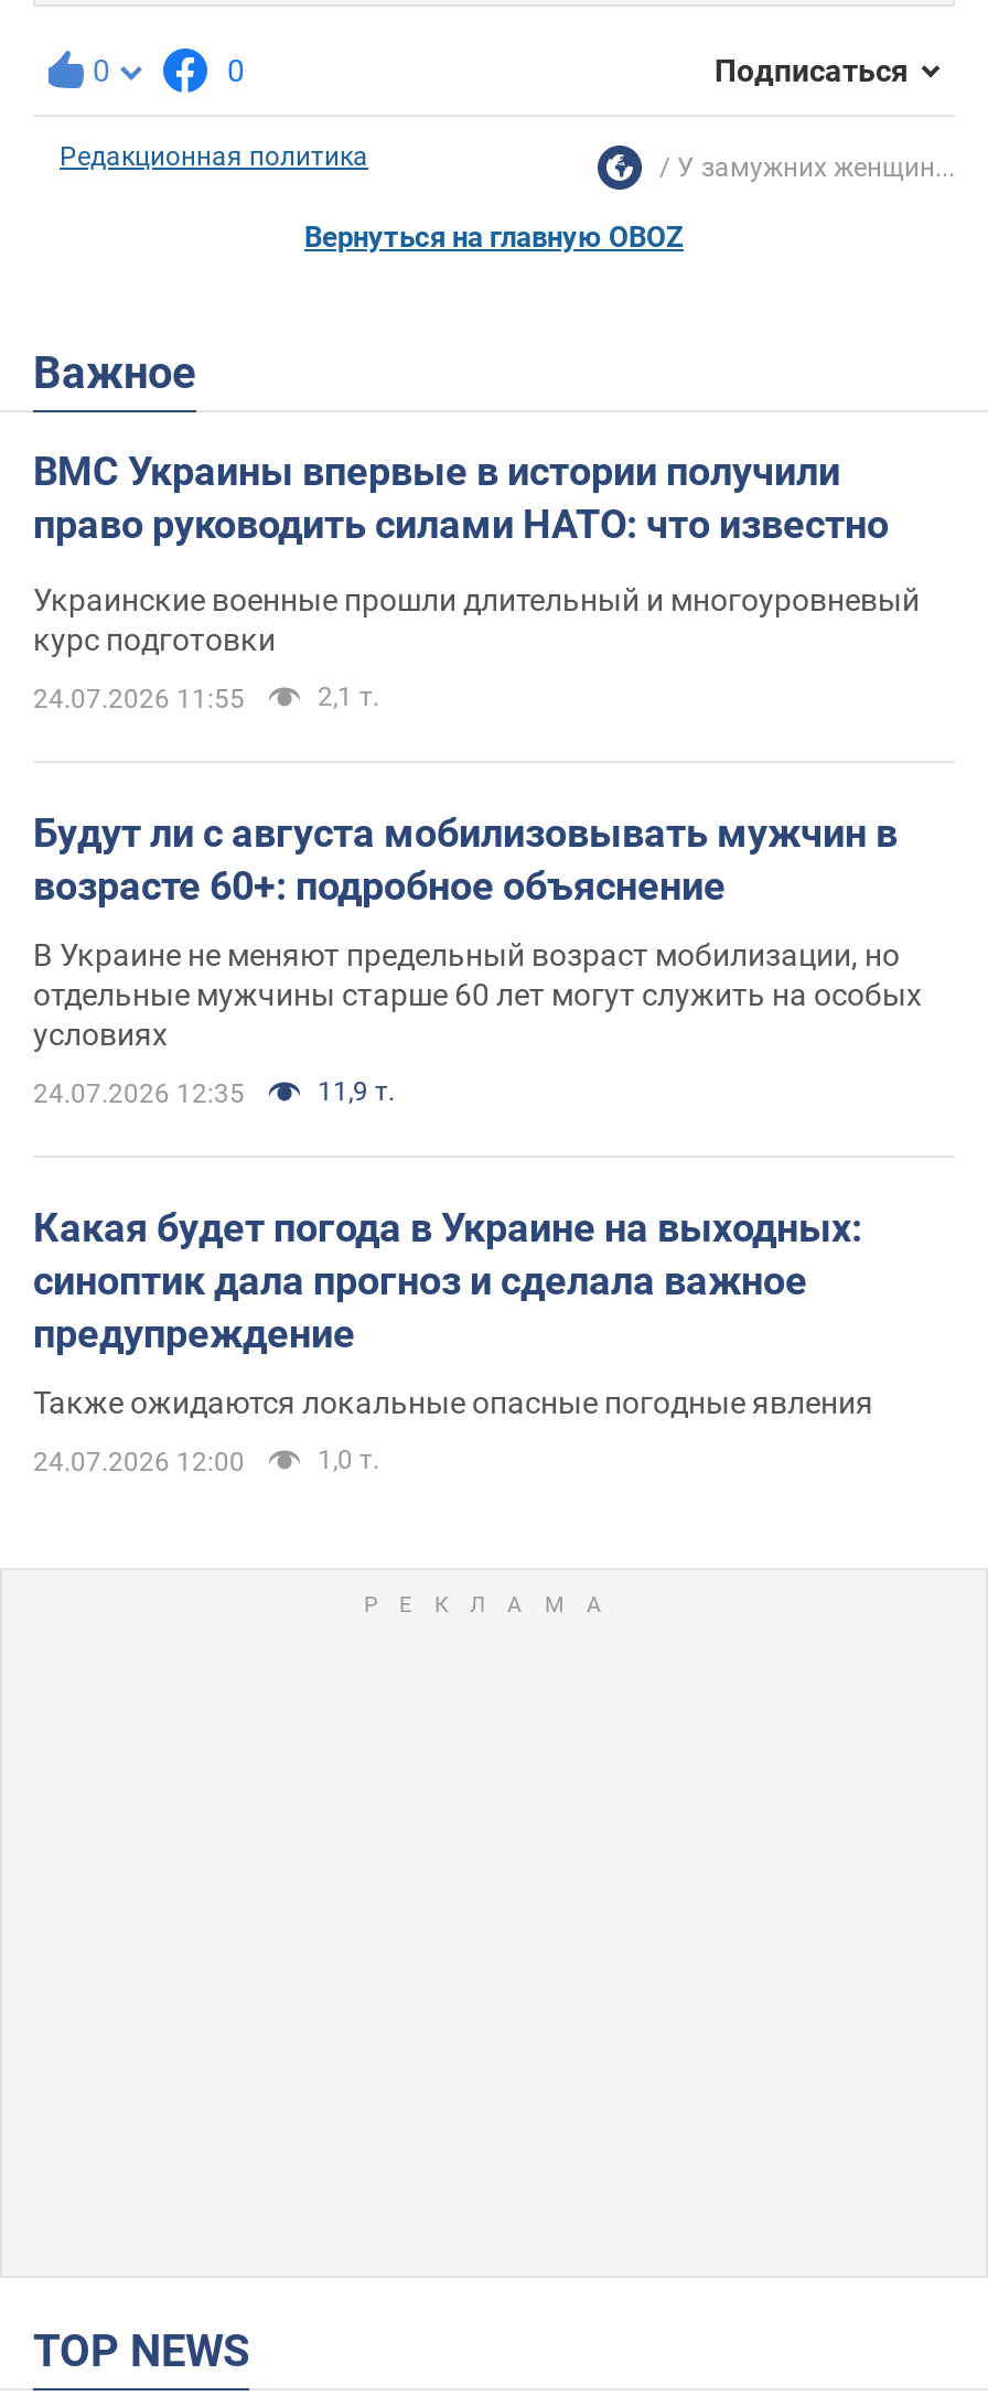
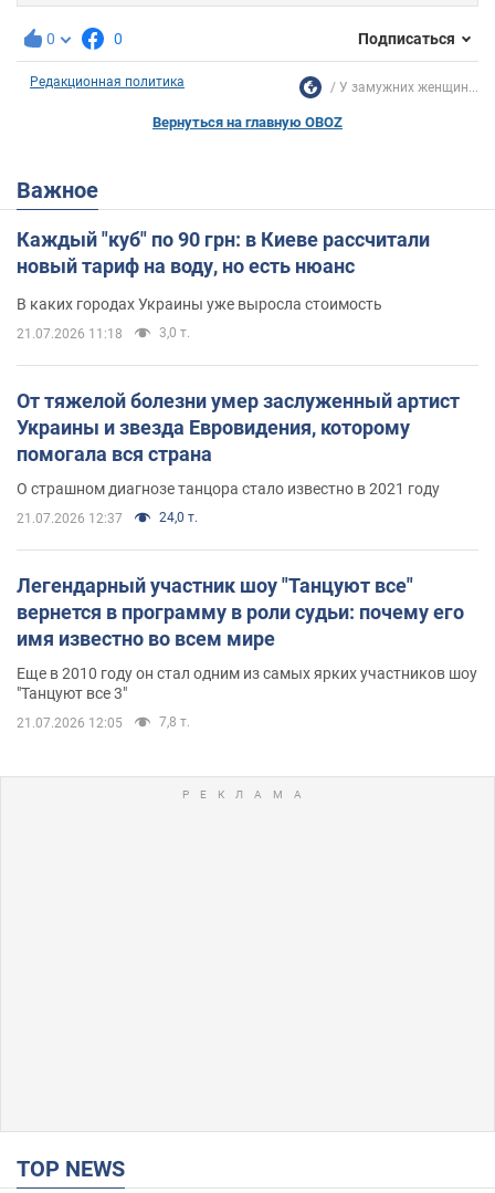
[33,447,889,546] ВМС Украины впервые в истории получили | право руководить силами НАТО: что известно -> [17,227,430,277] Каждый "куб" по 90 грн: в Киеве рассчитали | новый тариф на воду, но есть нюанс
[33,582,920,657] Украинские военные прошли длительный и многоуровневый | курс подготовки -> [17,295,382,313] В каких городах Украины уже выросла стоимость
[33,681,379,714] 24.07.2026 11:55 | 2,1 т. -> [17,325,190,341] 21.07.2026 11:18 | 3,0 т.
[33,809,898,908] Будут ли с августа мобилизовывать мужчин в | возрасте 60+: подробное объяснение -> [17,389,460,465] От тяжелой болезни умер заслуженный артист | Украины и звезда Евровидения, которому | помогала вся страна
[33,937,922,1051] В Украине не меняют предельный возраст мобилизации, но | отдельные мужчины старше 60 лет могут служить на особых | условиях -> [17,480,440,497] О страшном диагнозе танцора стало известно в 2021 году
[33,1075,395,1109] 24.07.2026 12:35 | 11,9 т. -> [17,509,198,526] 21.07.2026 12:37 | 24,0 т.
[33,1203,862,1356] Какая будет погода в Украине на выходных: | синоптик дала прогноз и сделала важное | предупреждение -> [17,574,464,650] Легендарный участник шоу "Танцуют все" | вернется в программу в роли судьи: почему его | имя известно во всем мире
[33,1384,873,1420] Также ожидаются локальные опасные погодные явления -> [17,664,477,702] Еще в 2010 году он стал одним из самых ярких участников шоу | "Танцуют все 3"
[33,1444,379,1477] 24.07.2026 12:00 | 1,0 т. -> [17,714,190,731] 21.07.2026 12:05 | 7,8 т.

